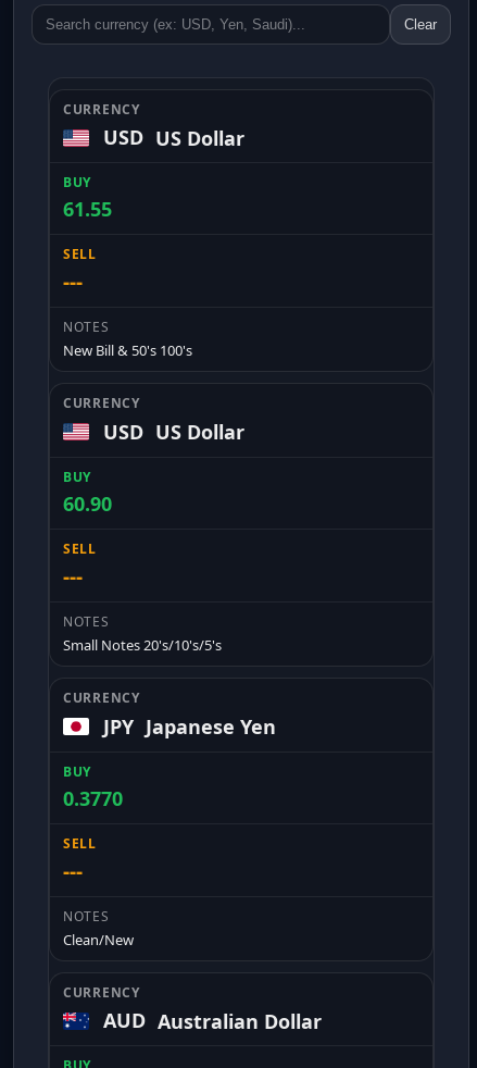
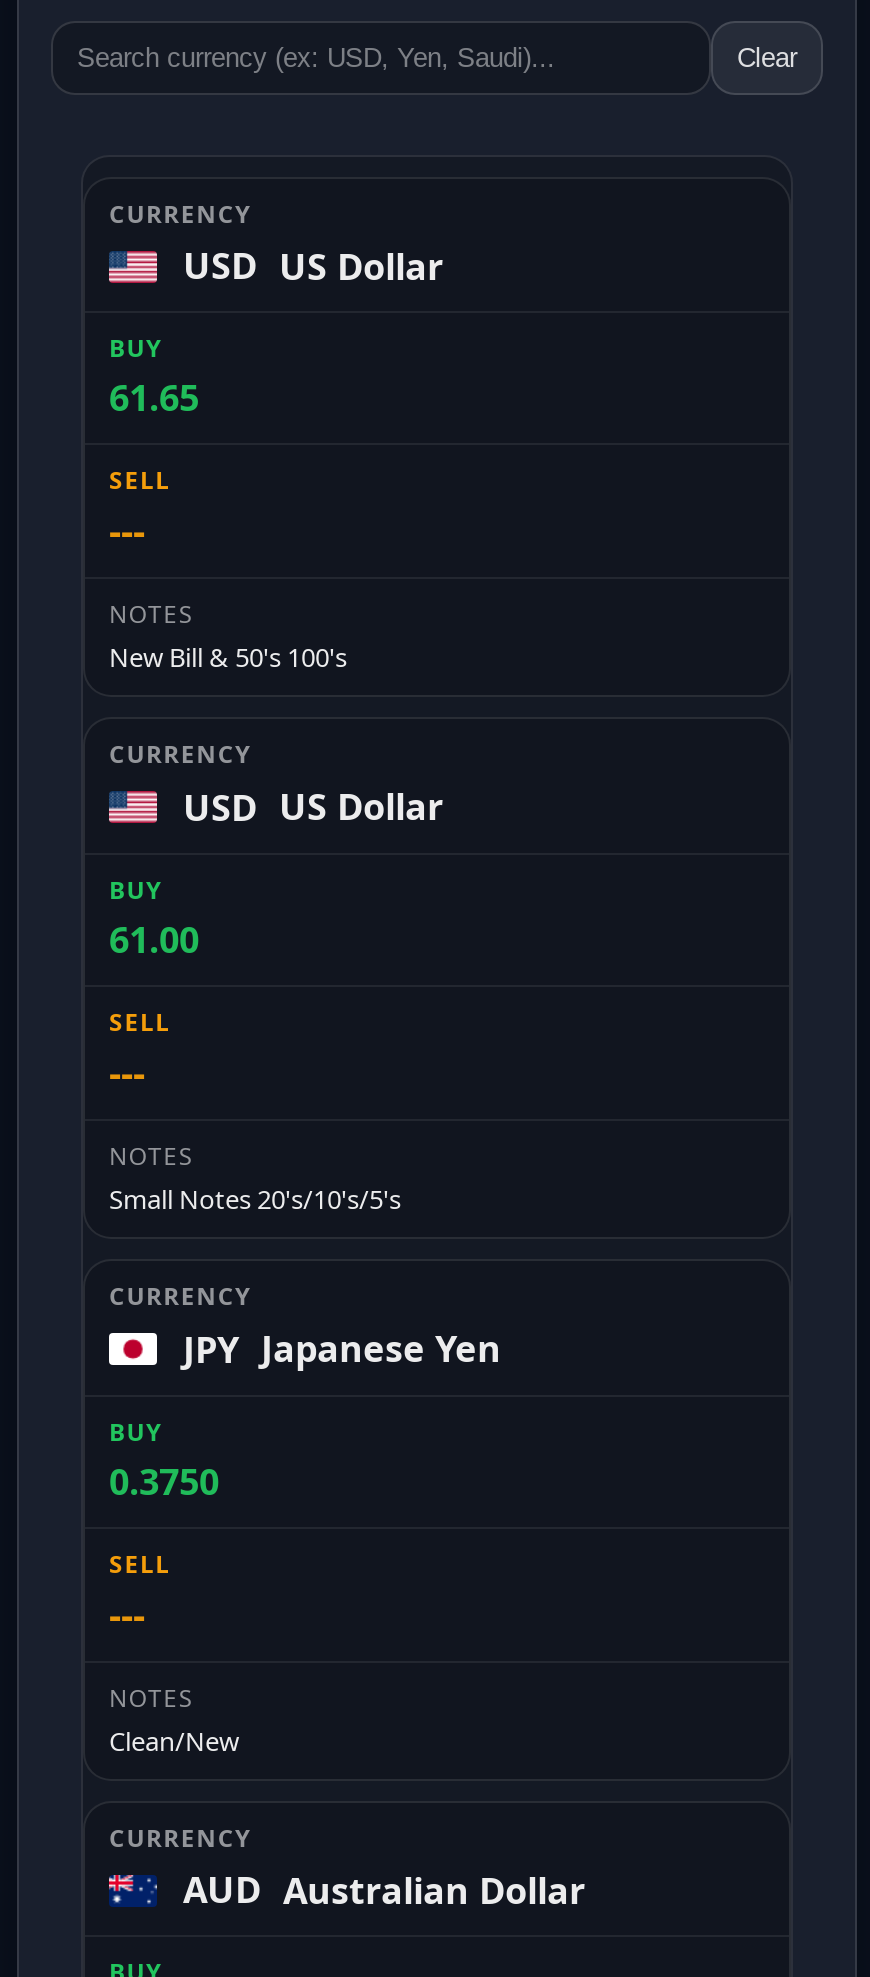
[63,196,112,222] 61.55 -> [109,374,199,422] 61.65
[63,490,112,516] 60.90 -> [109,915,199,963] 61.00
[63,785,123,811] 0.3770 -> [109,1456,219,1504] 0.3750

